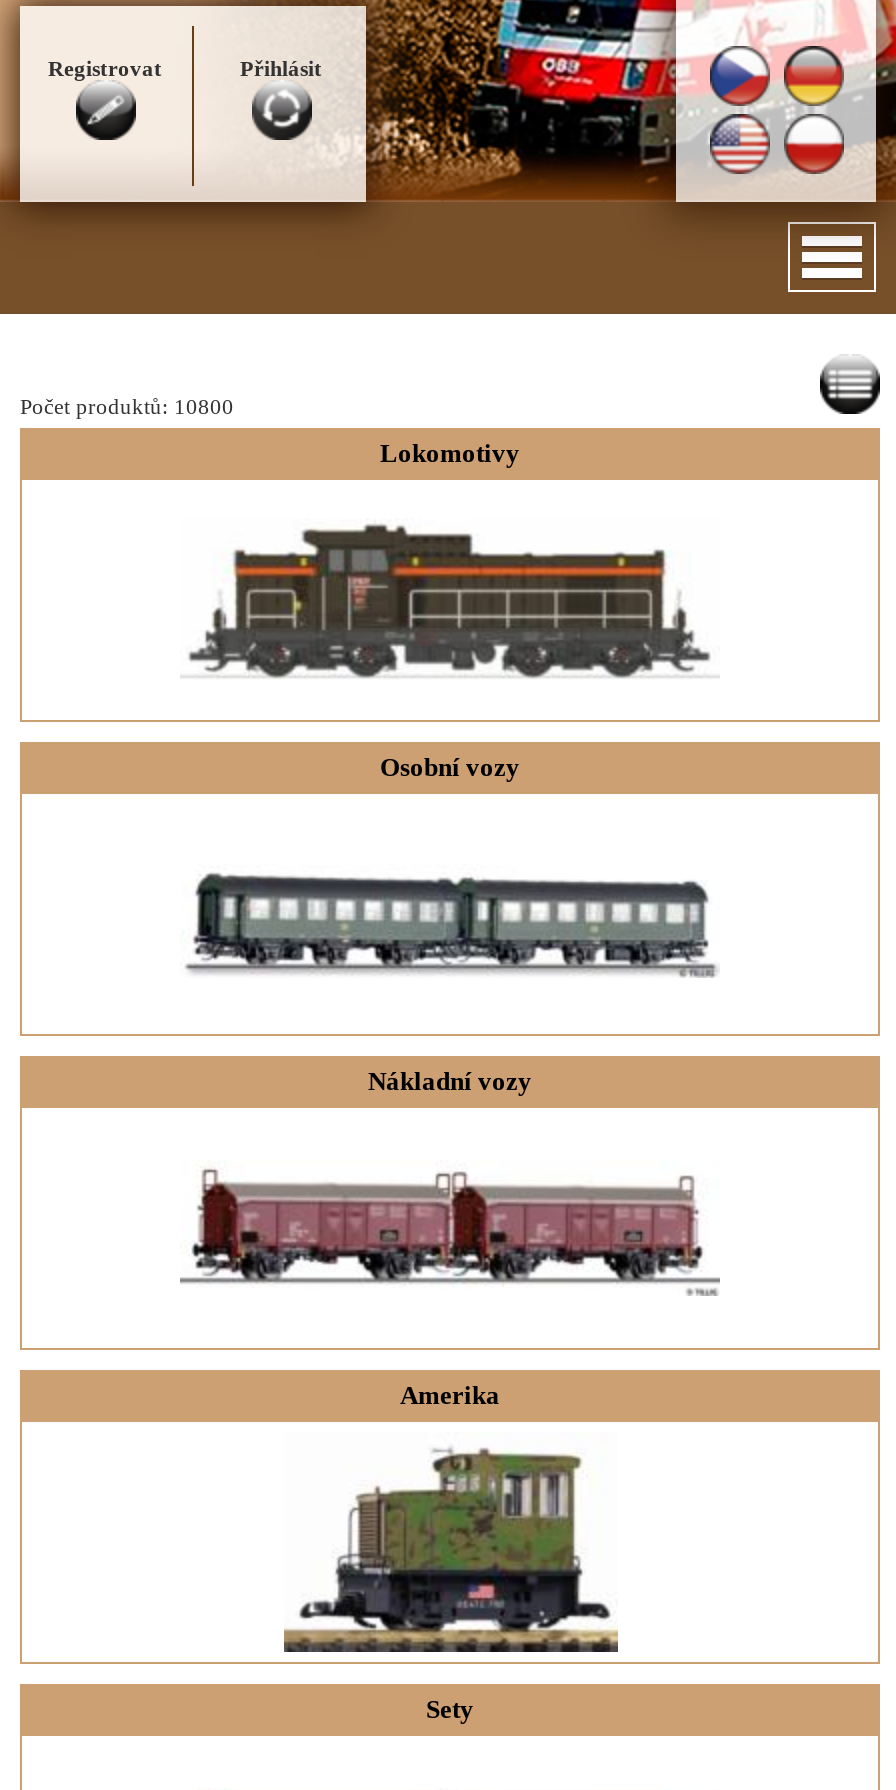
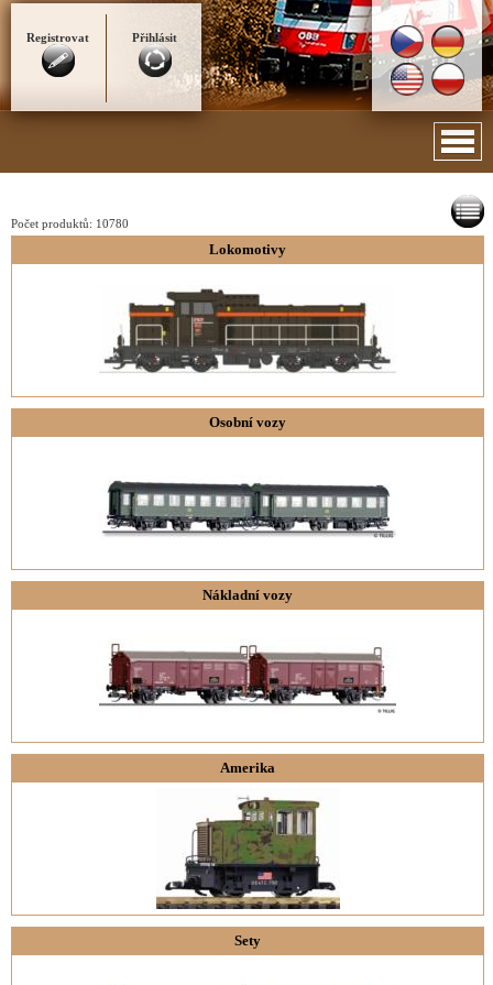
[20,394,234,418] Počet produktů: 10800 -> [11,217,129,230] Počet produktů: 10780

